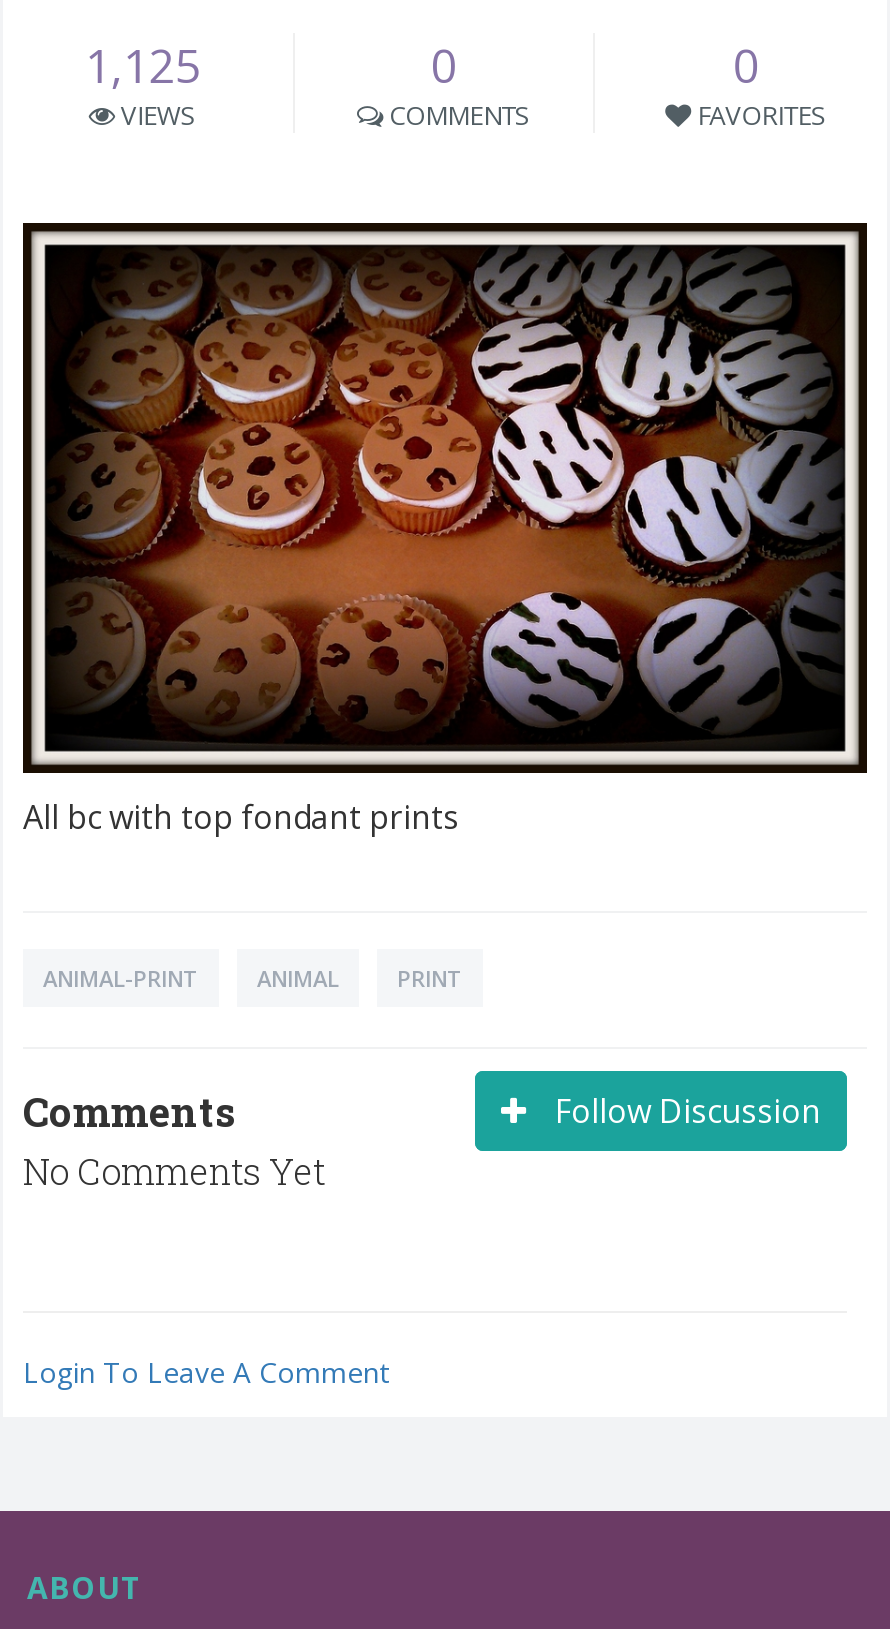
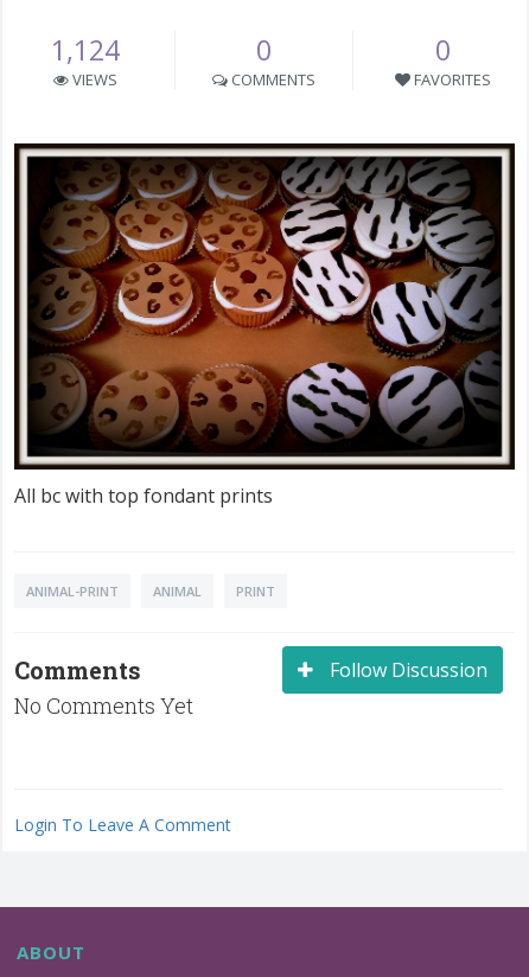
[85,33,201,97] 1,125 -> [51,31,120,69] 1,124

